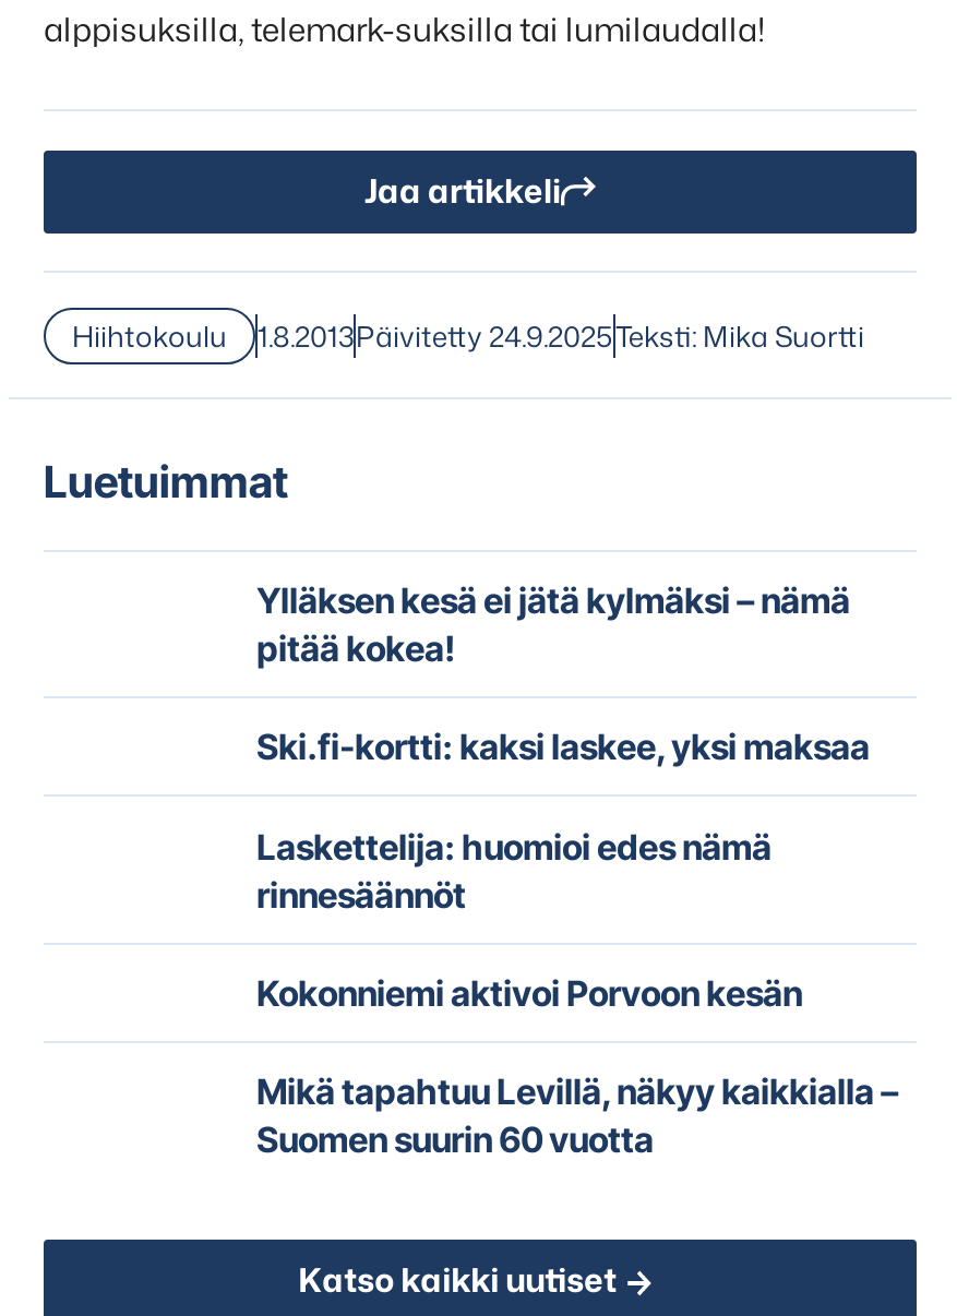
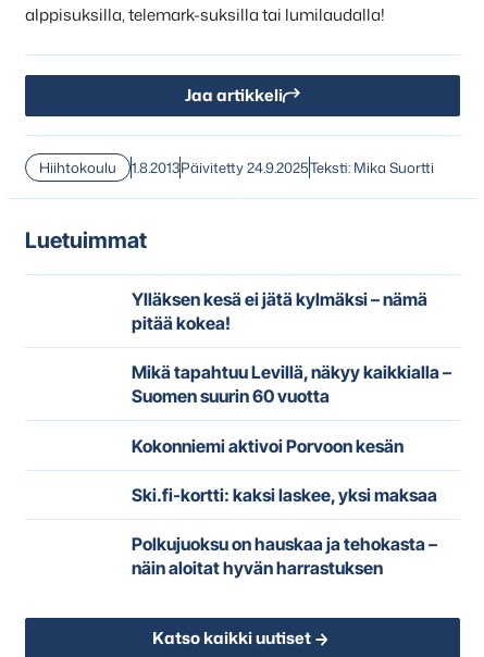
moved [257,725,870,1015] -> [131,435,437,506]: Kokonniemi aktivoi Porvoon kesän | Ski.fi-kortti: kaksi laskee, yksi maksaa
[257,824,772,916] Laskettelija: huomioi edes nämä | rinnesäännöt -> none
moved [257,1070,898,1162] -> [131,361,451,407]: Mikä tapahtuu Levillä, näkyy kaikkialla – | Suomen suurin 60 vuotta
none -> [131,533,437,579] Polkujuoksu on hauskaa ja tehokasta – | näin aloitat hyvän harrastuksen

